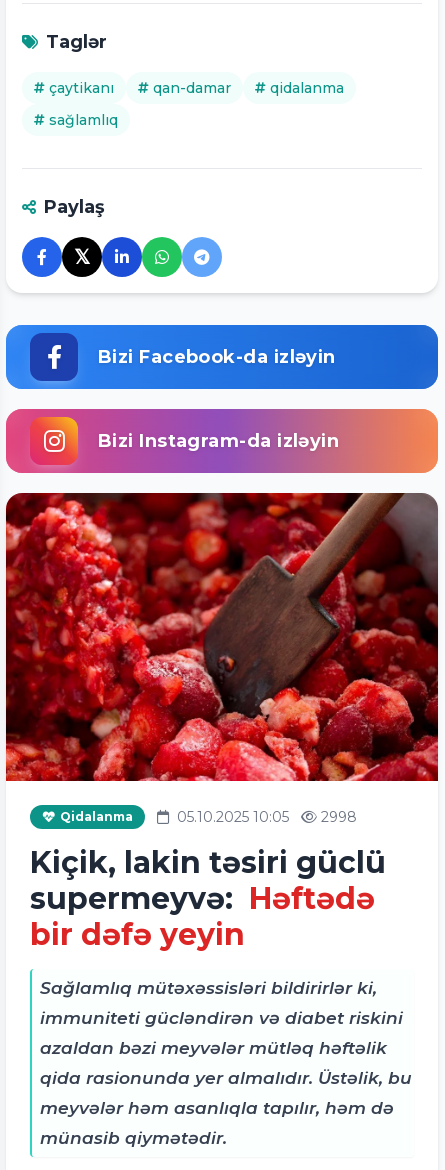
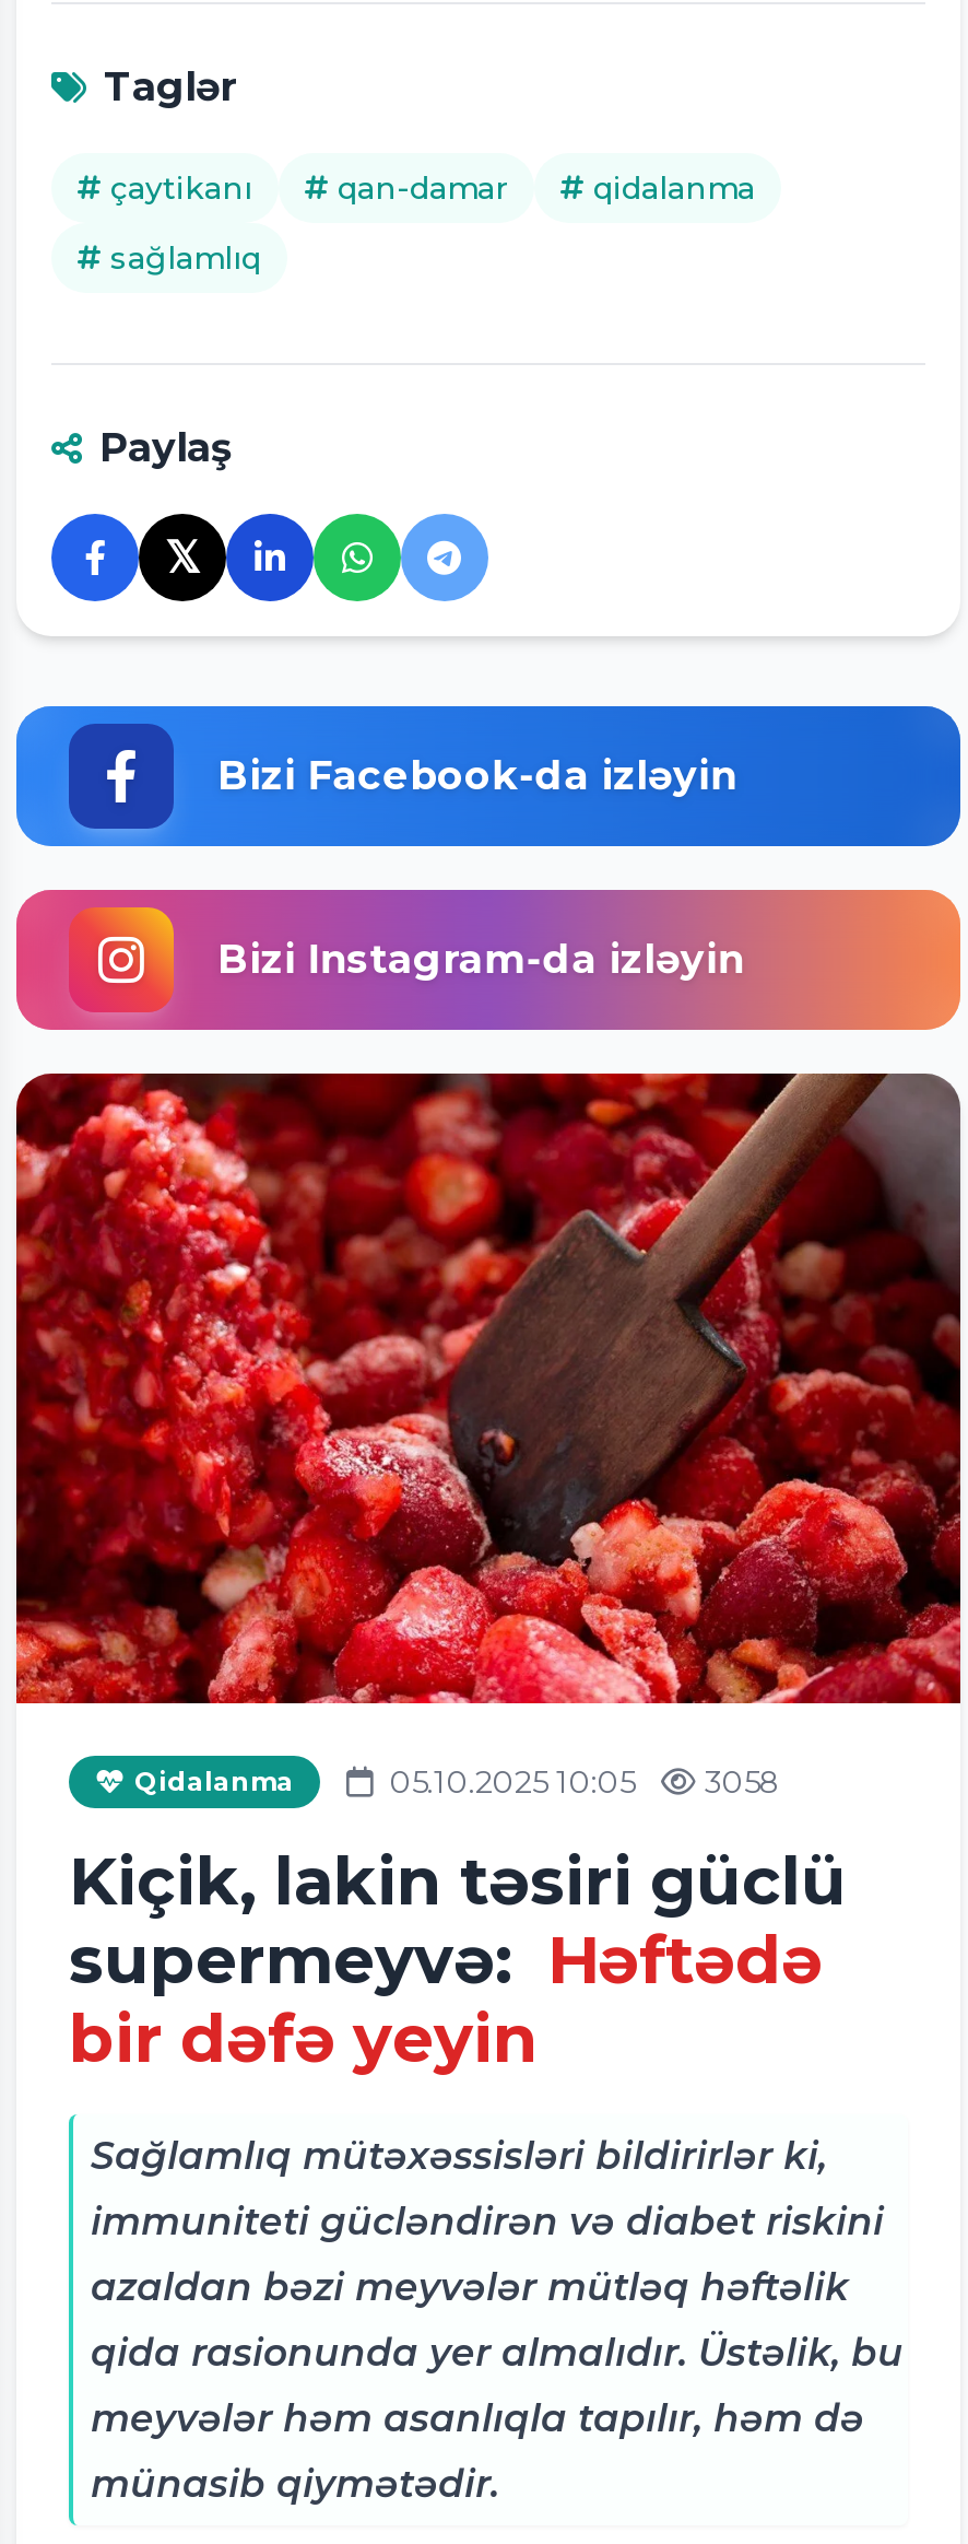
[177,808,357,826] 05.10.2025 10:05 2998 -> [390,1762,781,1801] 05.10.2025 10:05 3058

